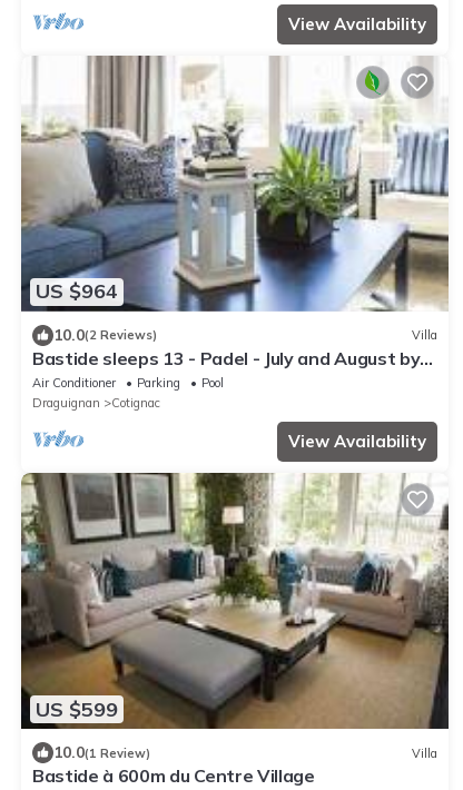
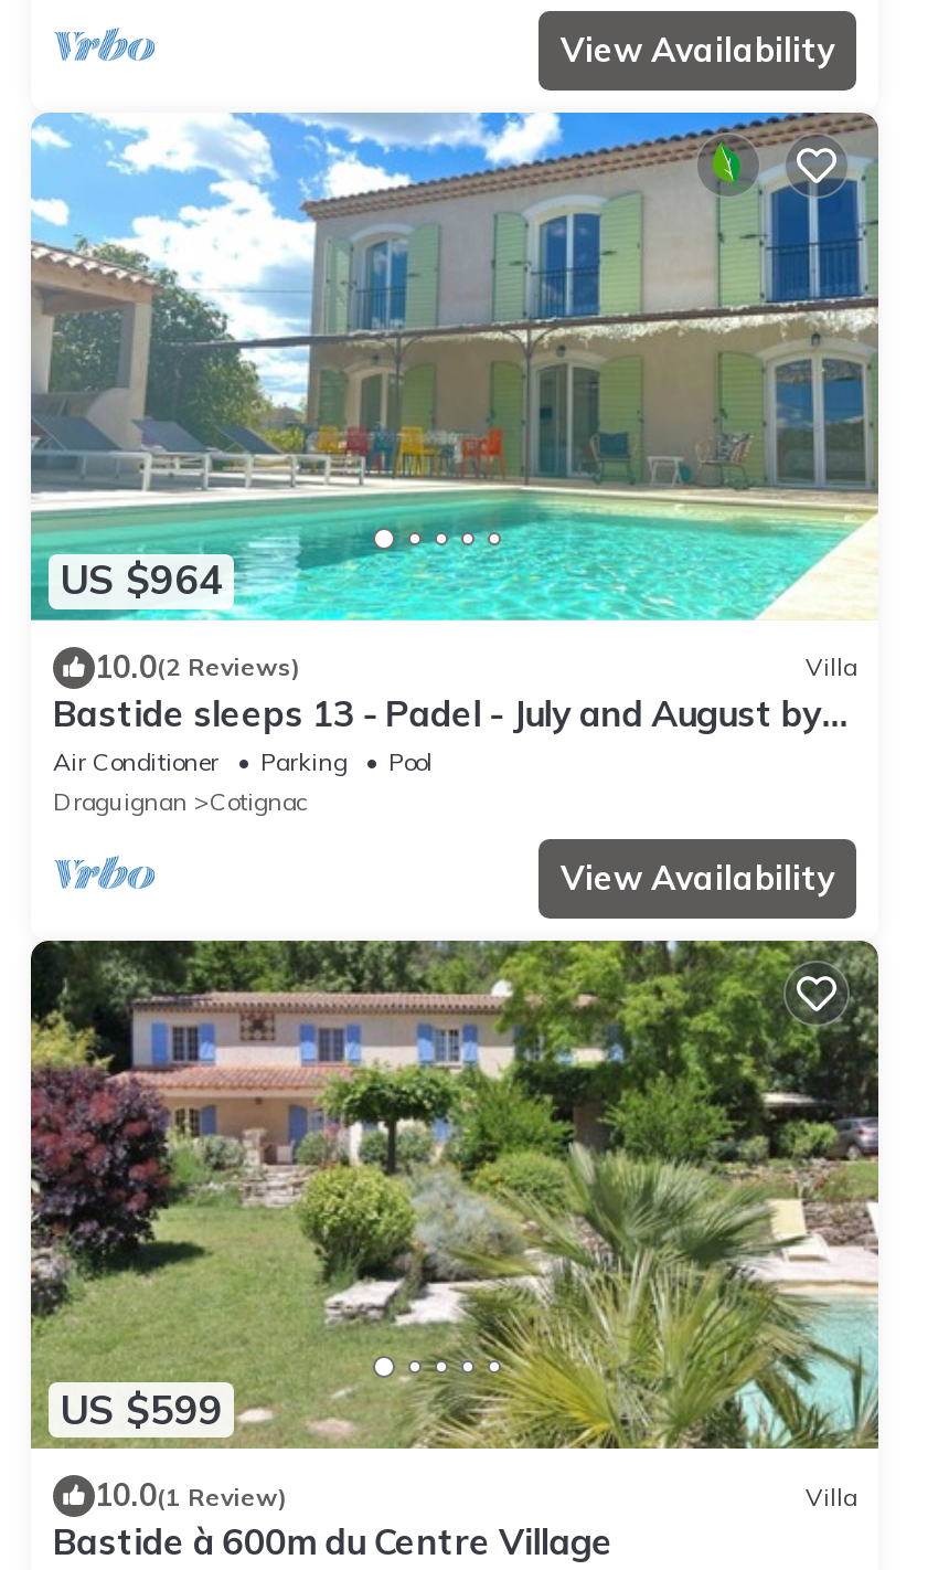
[20,55,450,313] [image] -> [29,110,881,623] [image]
[20,473,450,730] [image] -> [29,938,881,1451] [image]

